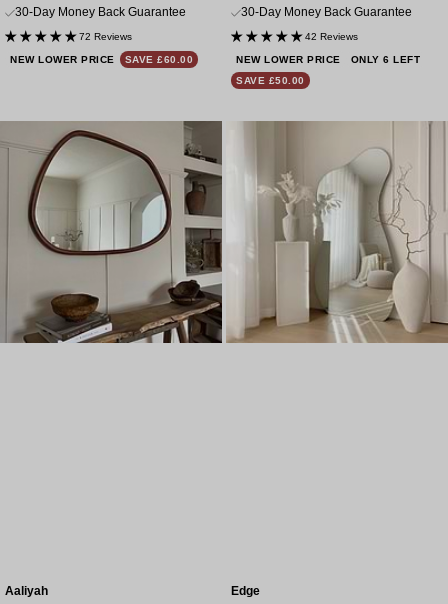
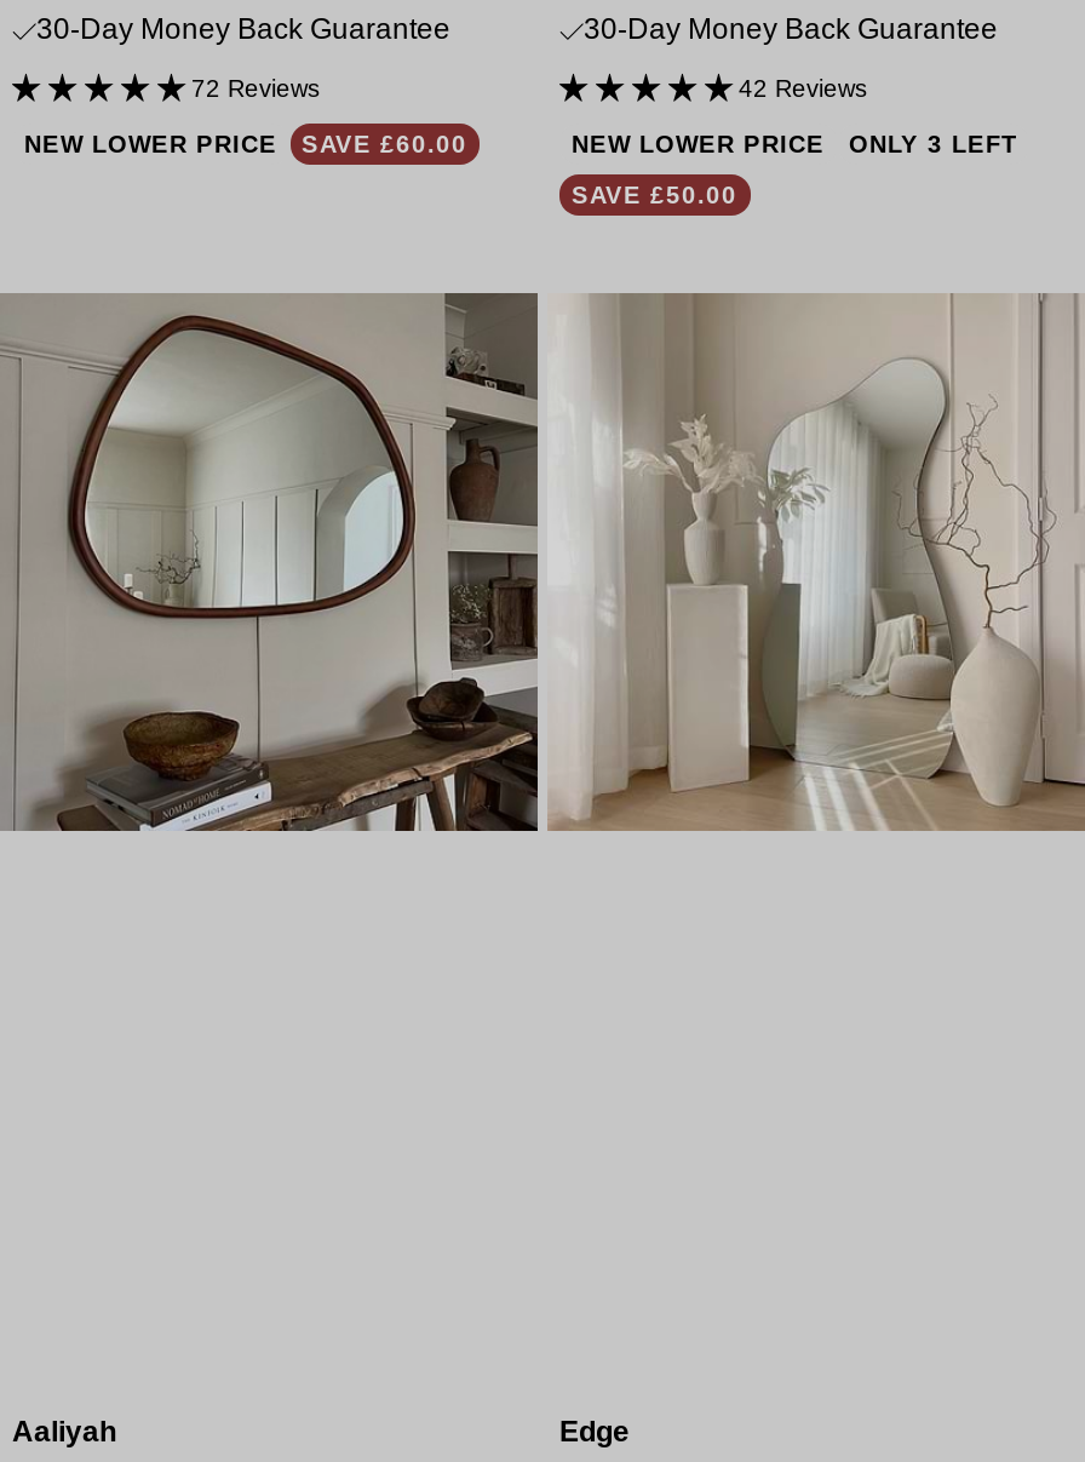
[236,54,420,65] NEW LOWER PRICE ONLY 6 LEFT -> [572,131,1017,157] NEW LOWER PRICE ONLY 3 LEFT

